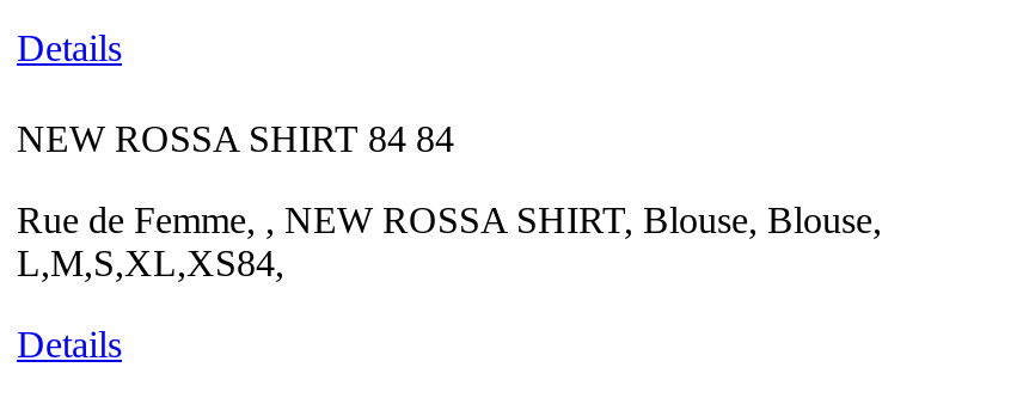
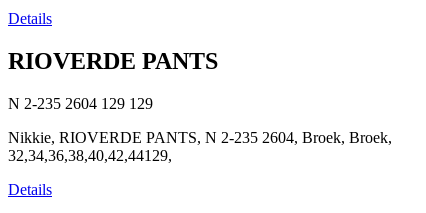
[17,119,882,284] NEW ROSSA SHIRT 84 84 | Rue de Femme, , NEW ROSSA SHIRT, Blouse, Blouse, | L,M,S,XL,XS84, -> [8,48,392,164] RIOVERDE PANTS | N 2-235 2604 129 129 | Nikkie, RIOVERDE PANTS, N 2-235 2604, Broek, Broek, | 32,34,36,38,40,42,44129,

